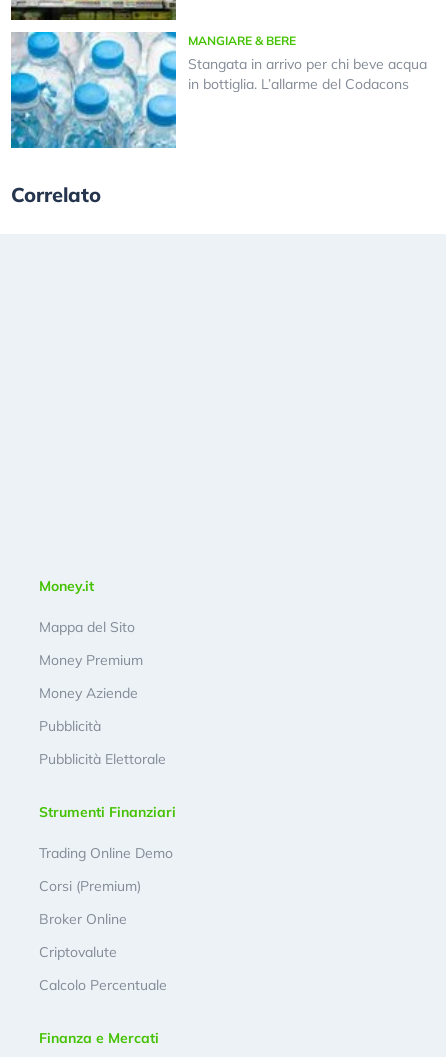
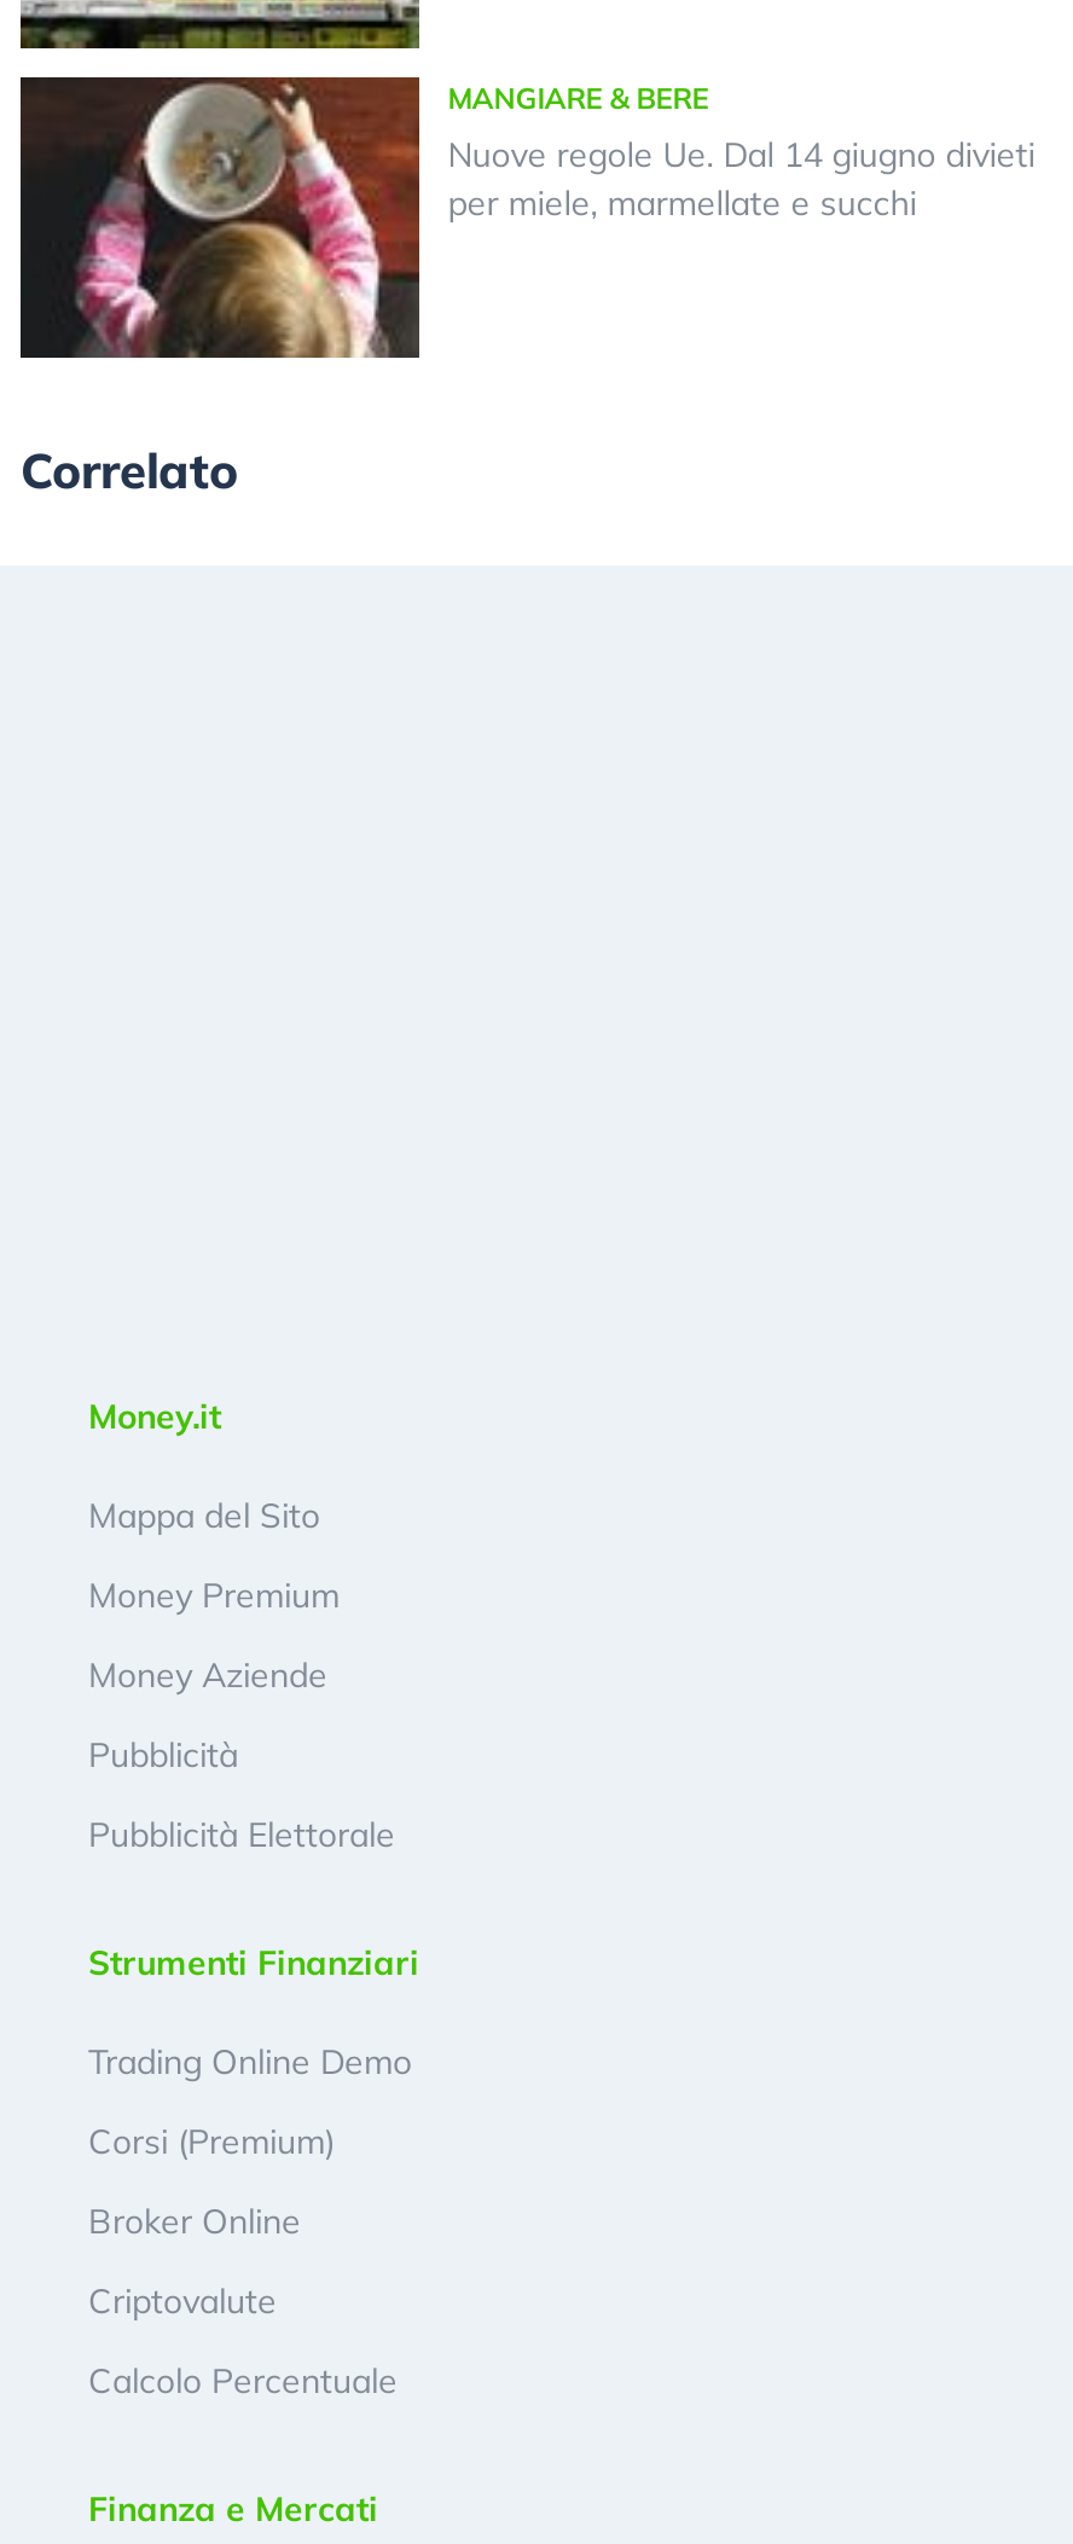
[10,31,427,149] [image] | Stangata in arrivo per chi beve acqua | in bottiglia. L’allarme del Codacons -> [18,75,1035,360] [image] | Nuove regole Ue. Dal 14 giugno divieti | per miele, marmellate e succhi

